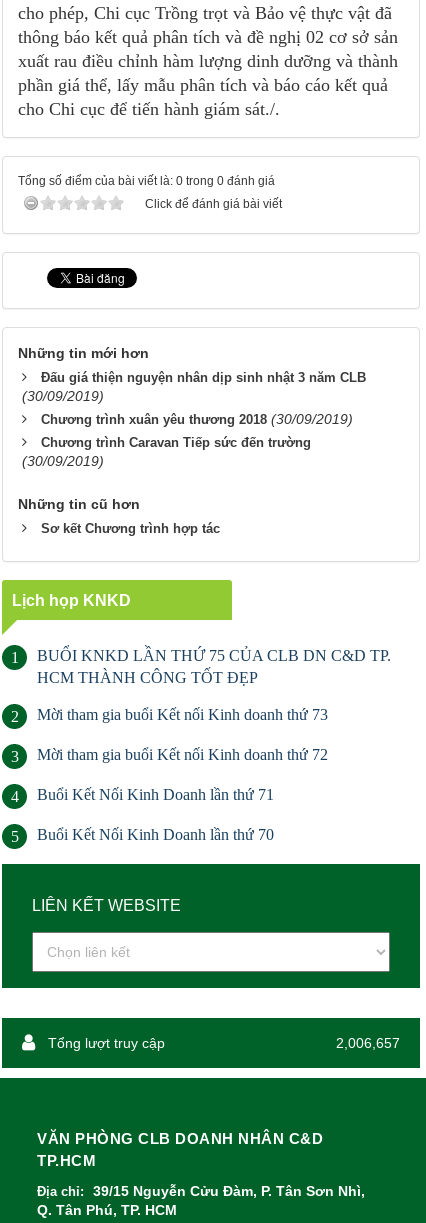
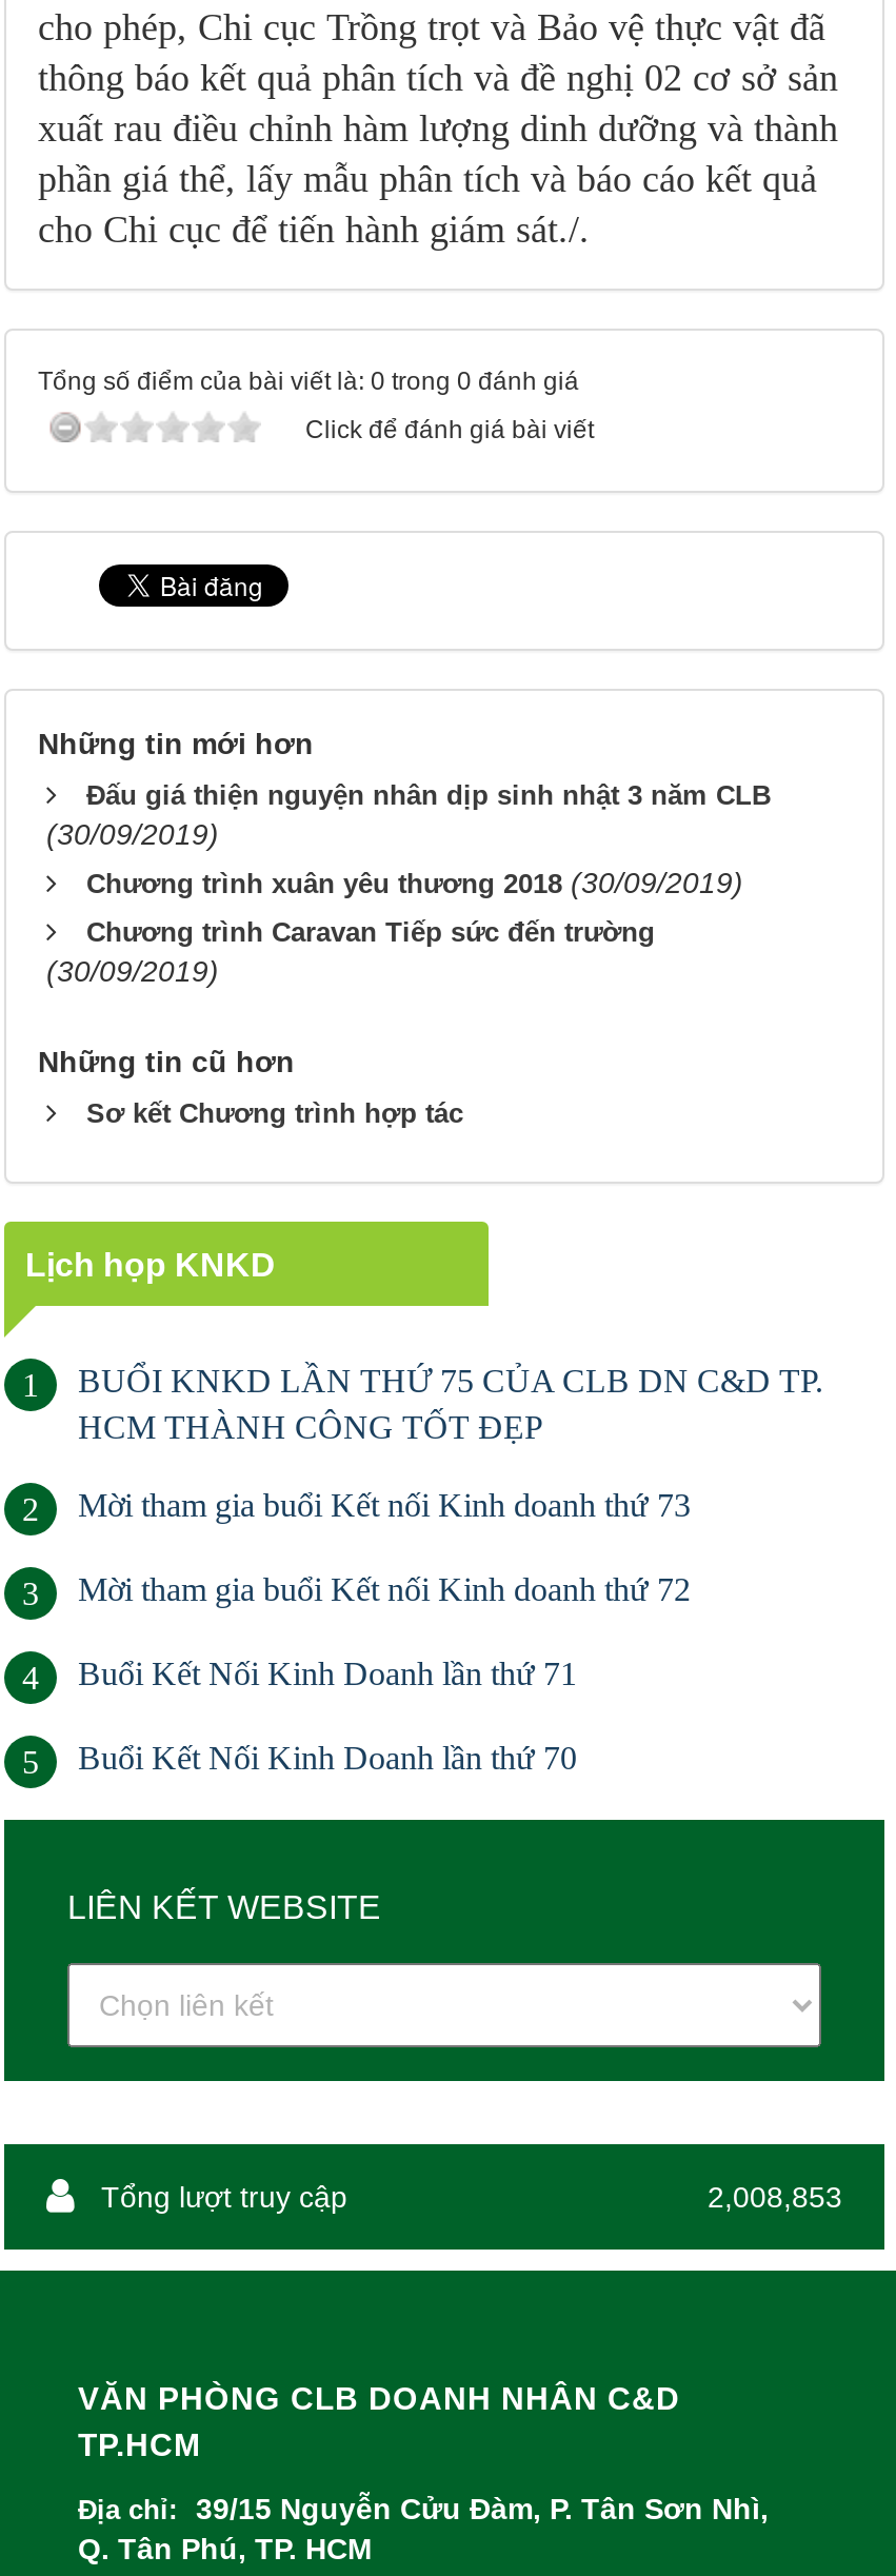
[336,1034,400,1050] 2,006,657 -> [708,2179,842,2213] 2,008,853

